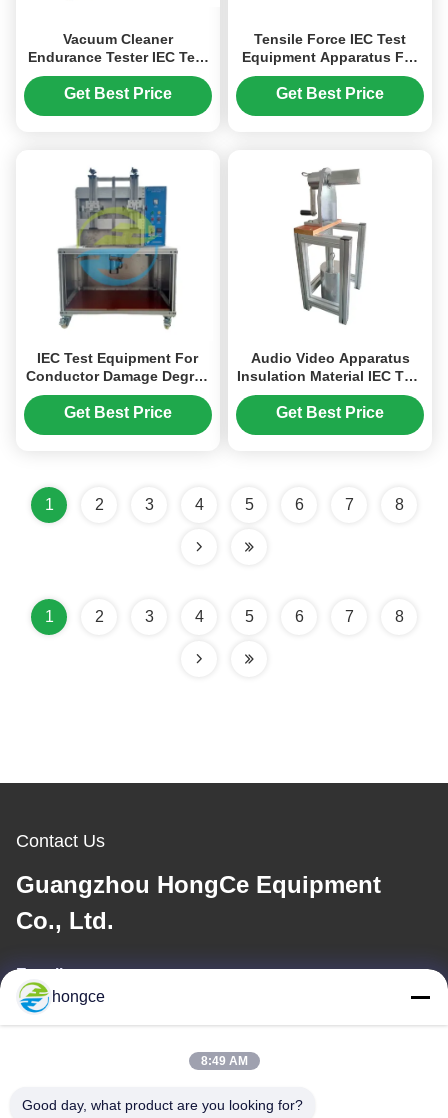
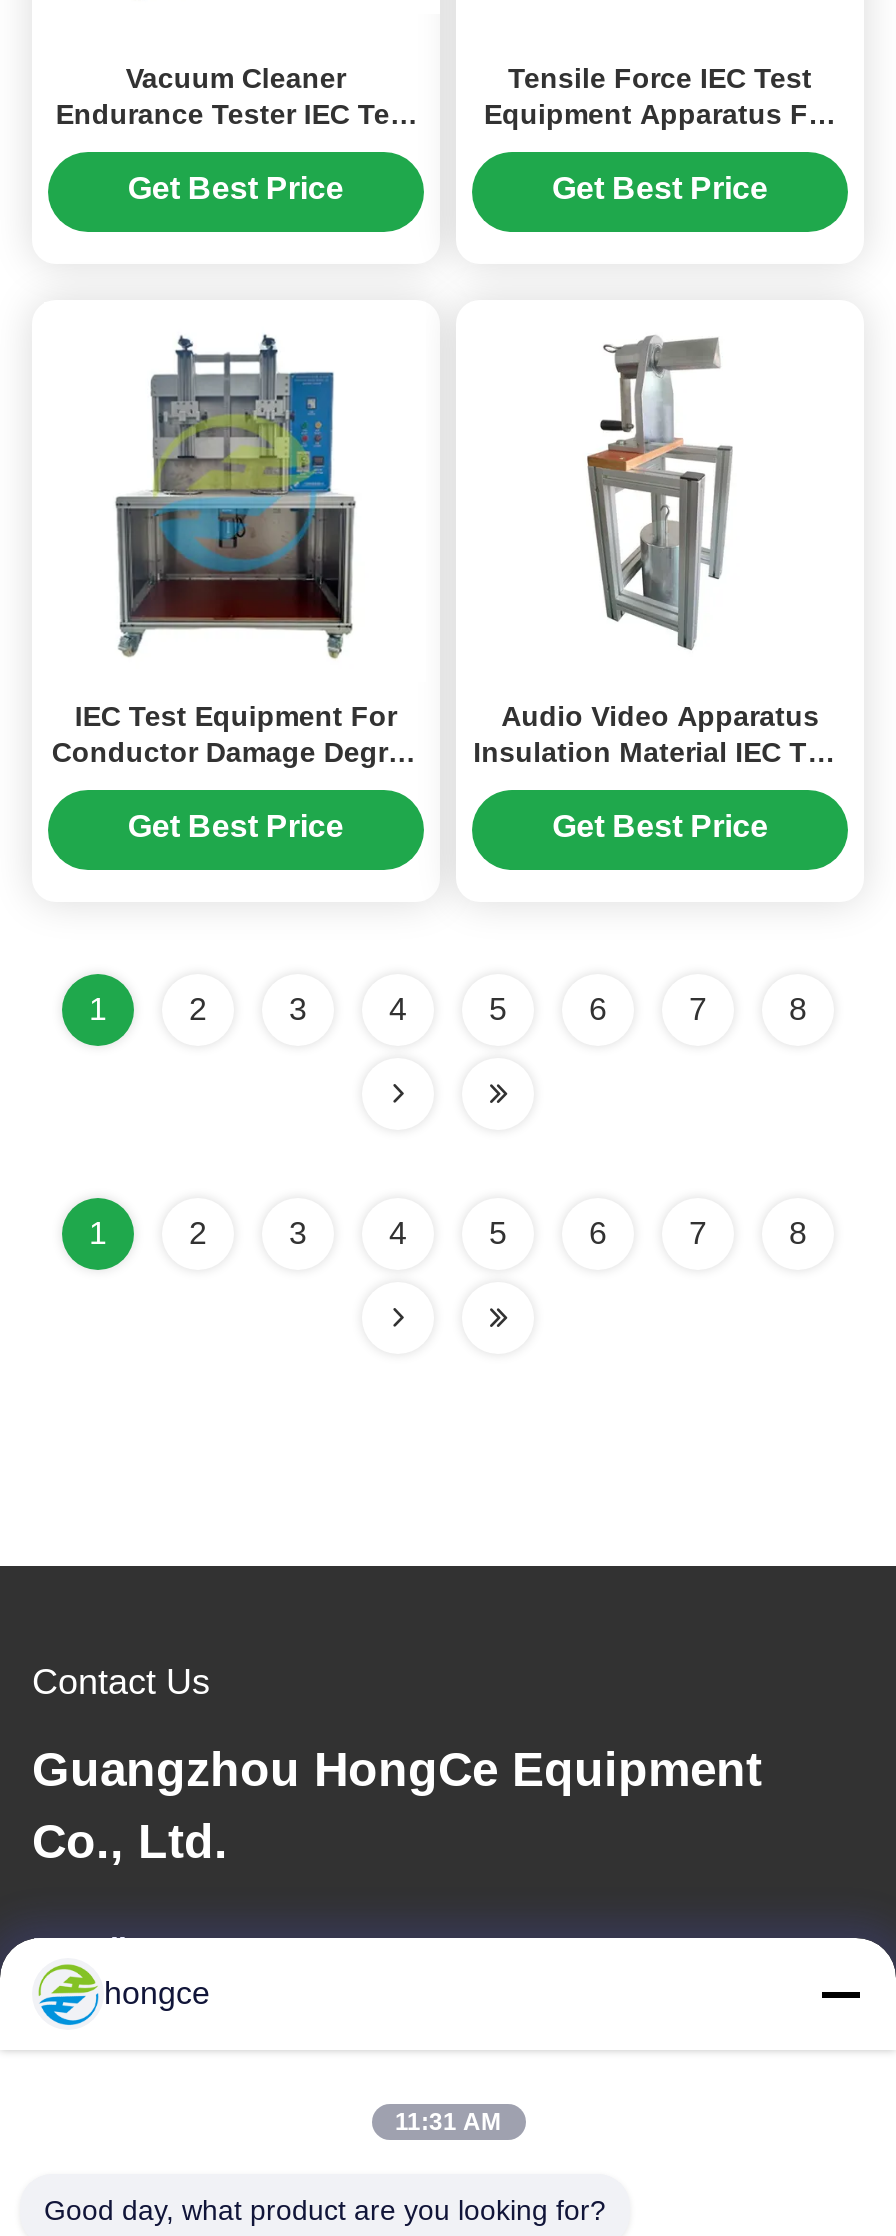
[200,1054,247,1068] 8:49 AM -> [395,2108,501,2136] 11:31 AM

